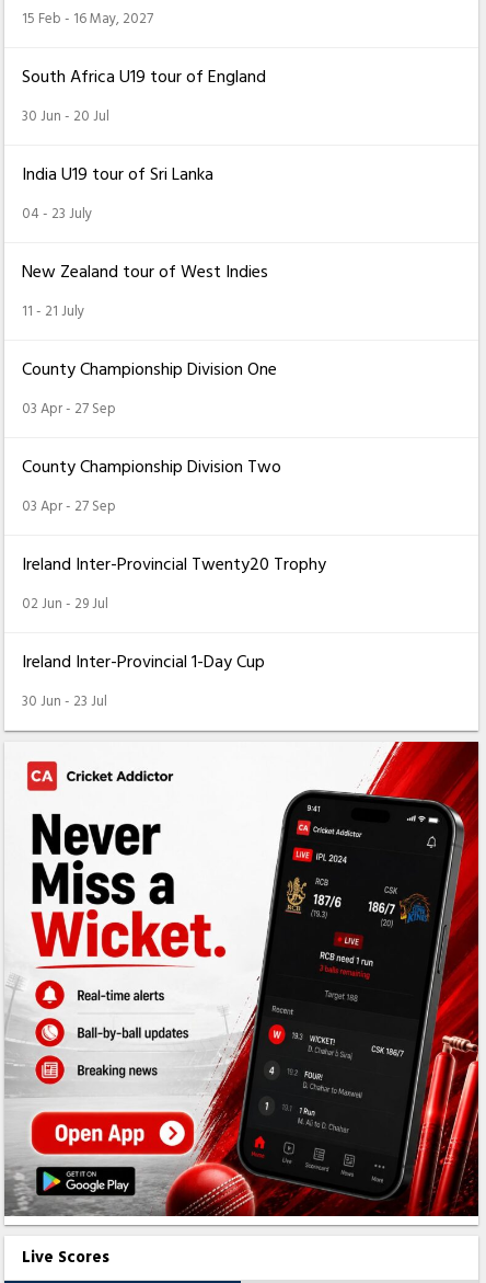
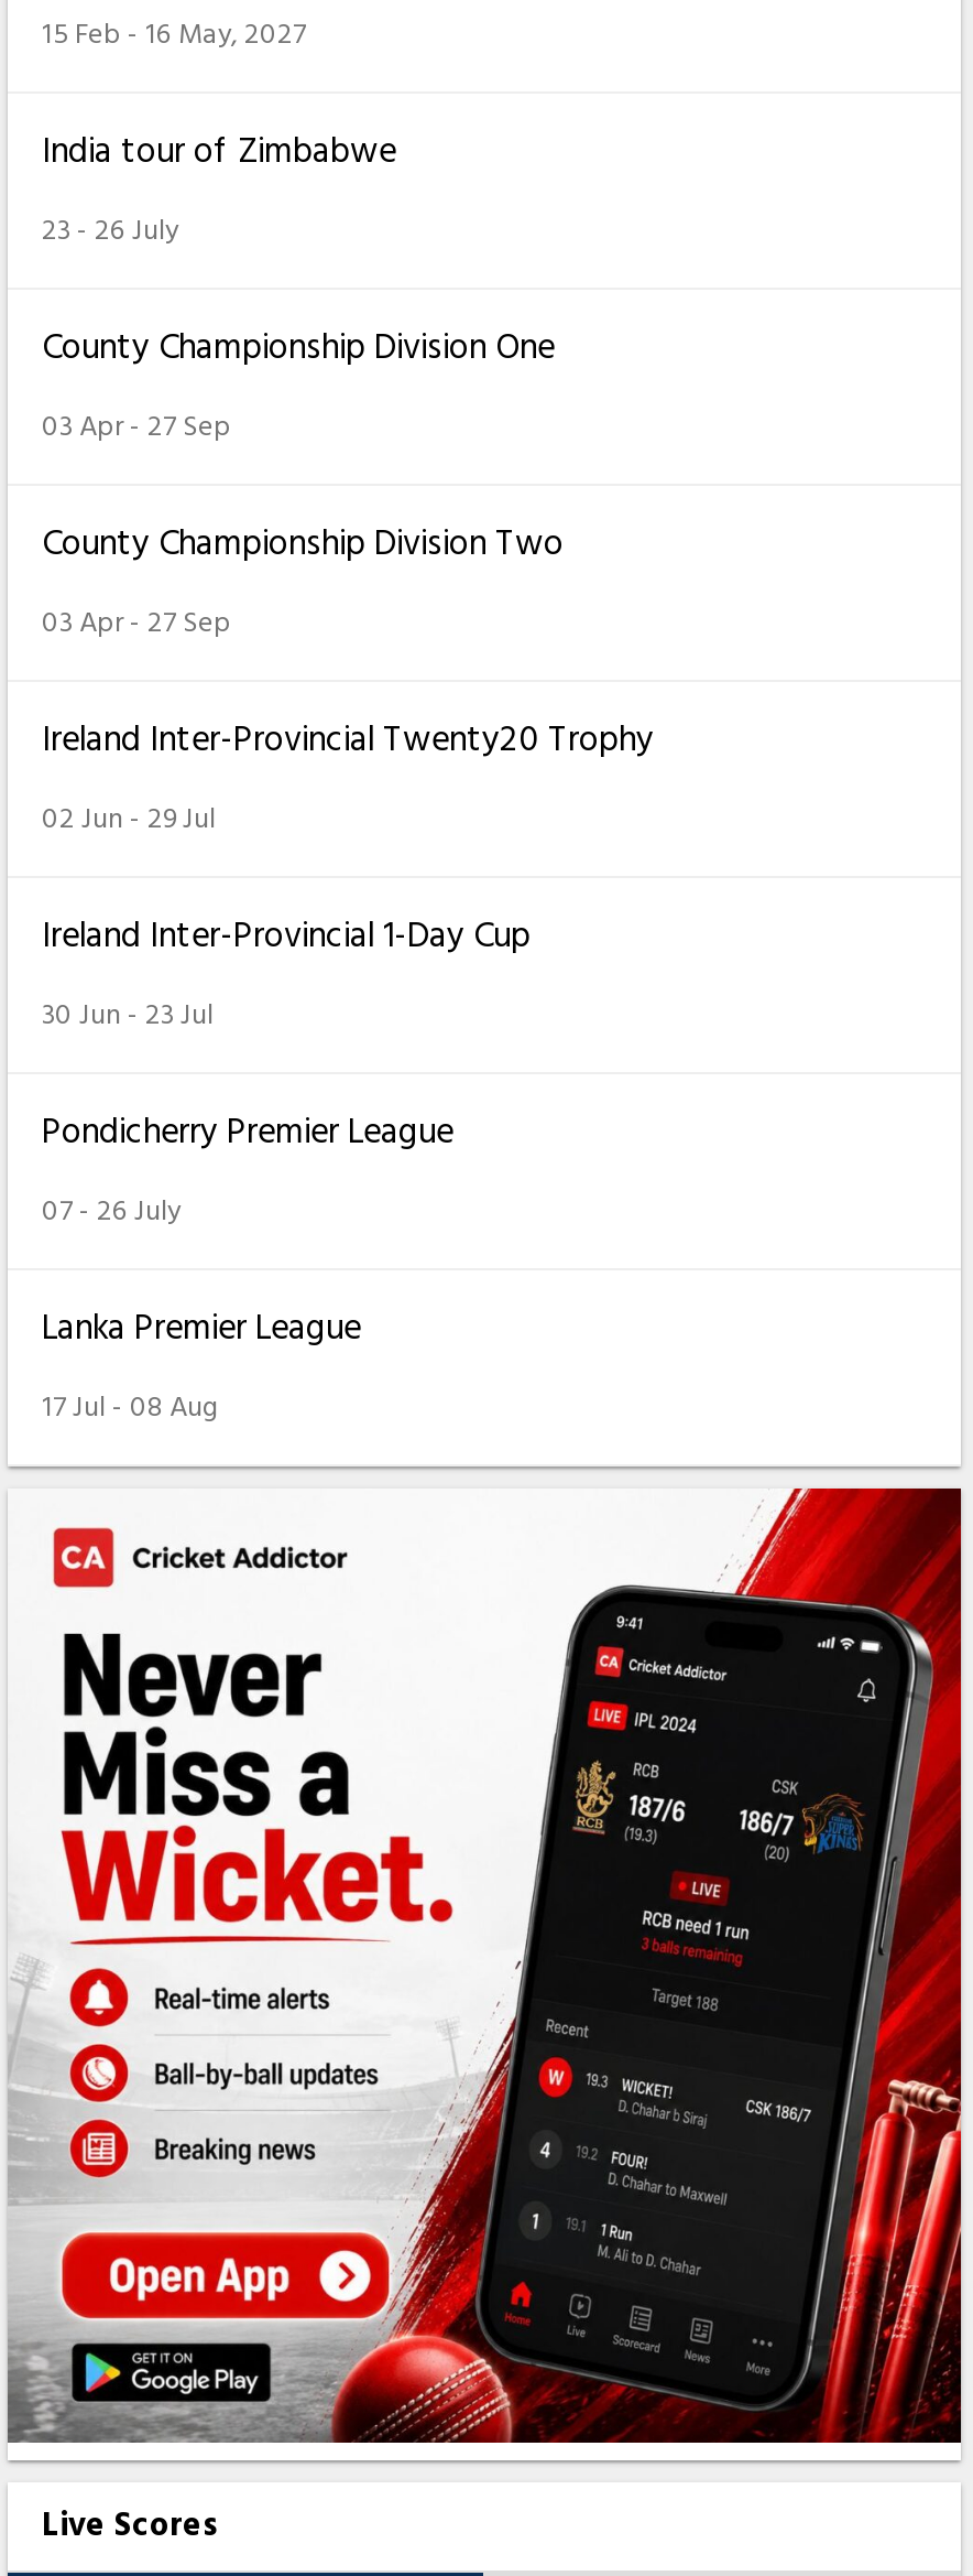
[21,63,268,323] South Africa U19 tour of England | 30 Jun - 20 Jul | India U19 tour of Sri Lanka | 04 - 23 July | New Zealand tour of West Indies | 11 - 21 July -> [42,123,396,255] India tour of Zimbabwe | 23 - 26 July
moved [21,355,326,713] -> [42,319,654,1039]: County Championship Division One | 03 Apr - 27 Sep | County Championship Division Two | 03 Apr - 27 Sep | Ireland Inter-Provincial Twenty20 Trophy | 02 Jun - 29 Jul | Ireland Inter-Provincial 1-Day Cup | 30 Jun - 23 Jul
none -> [42,1103,453,1432] Pondicherry Premier League | 07 - 26 July | Lanka Premier League | 17 Jul - 08 Aug

